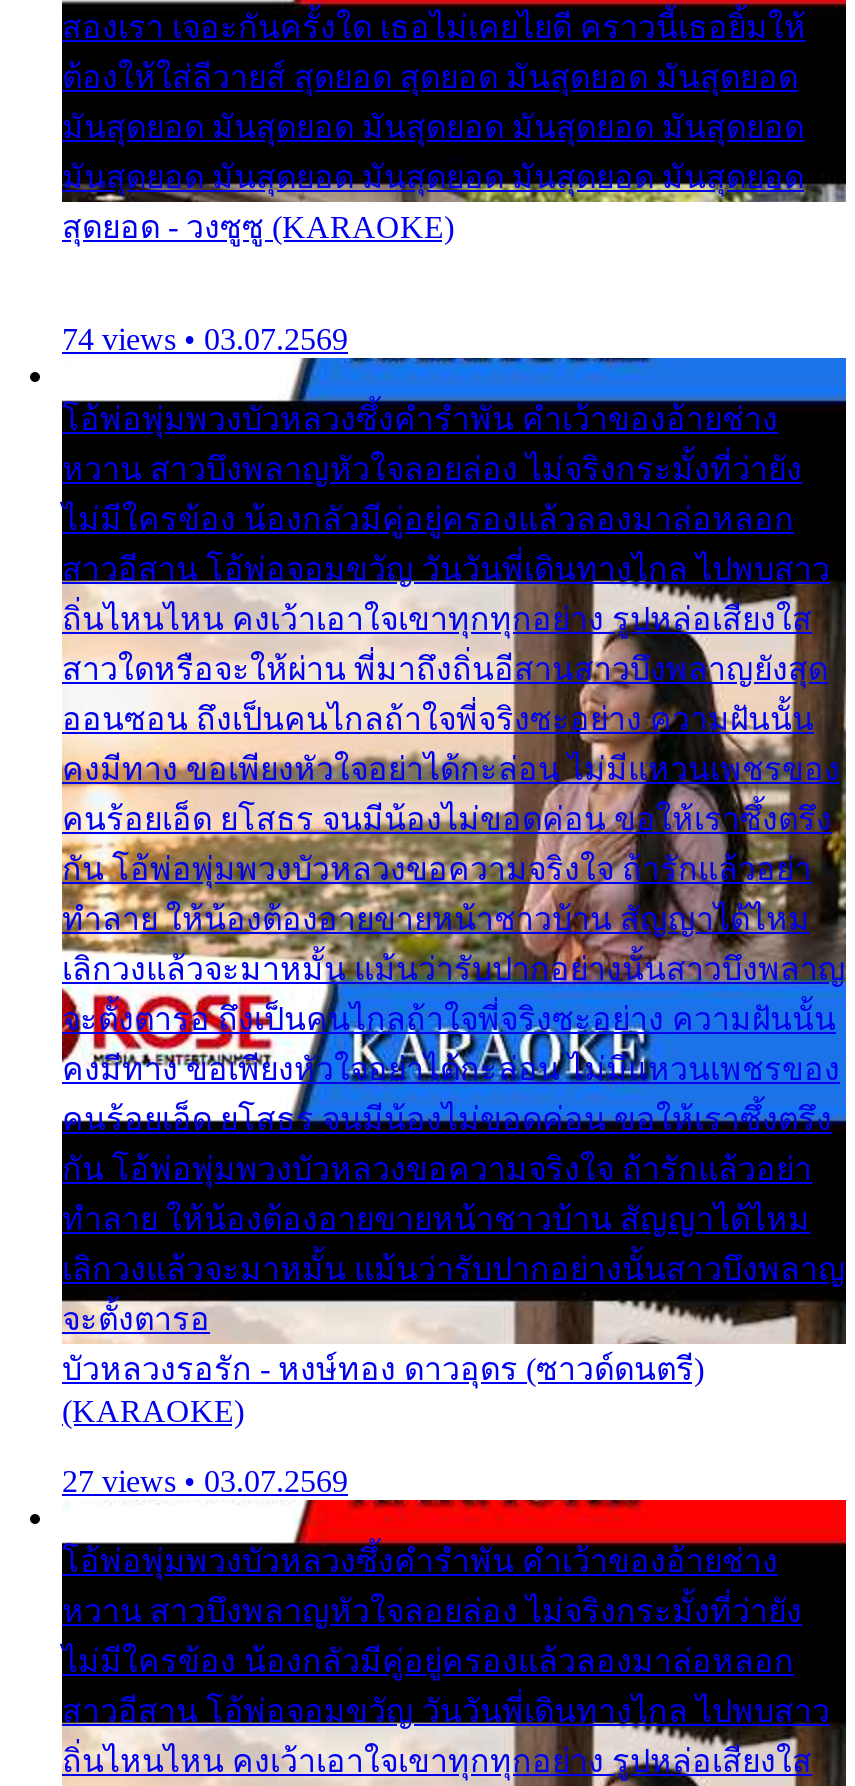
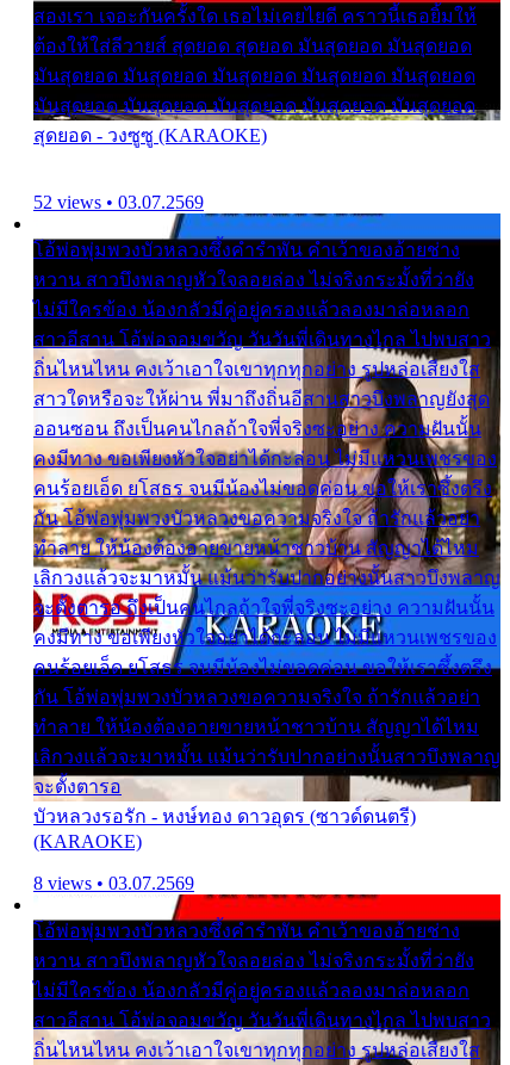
[62,322,348,356] 74 views • 03.07.2569 -> [33,192,204,212] 52 views • 03.07.2569
[62,1464,348,1498] 27 views • 03.07.2569 -> [33,873,194,893] 8 views • 03.07.2569

